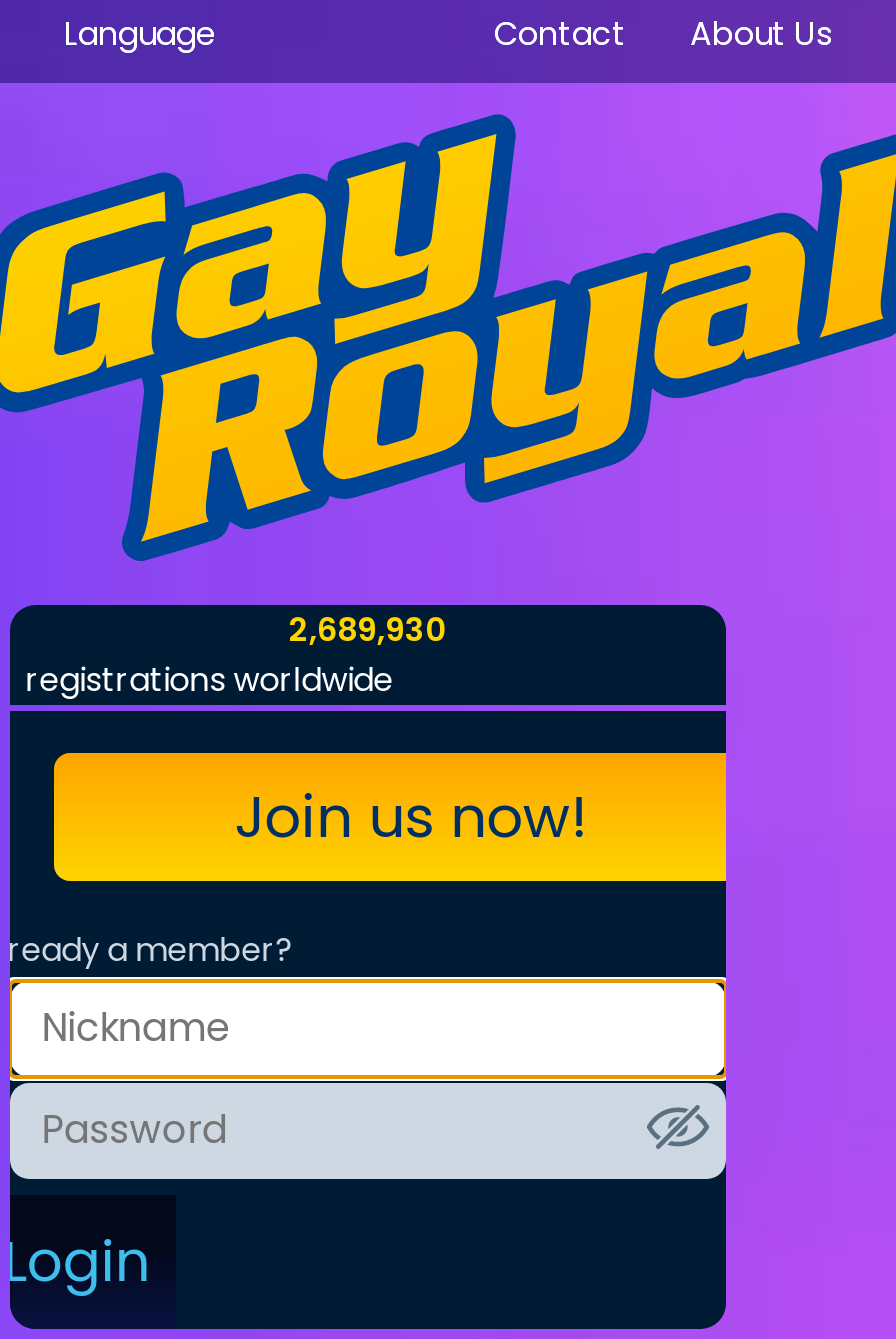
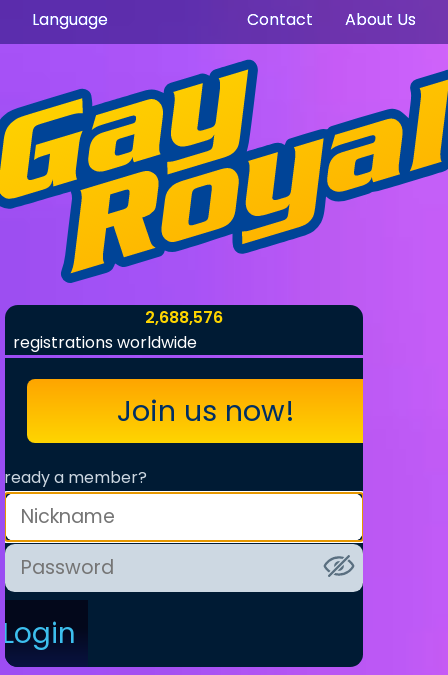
[289,607,447,653] 2,689,930 -> [145,306,223,329] 2,688,576

